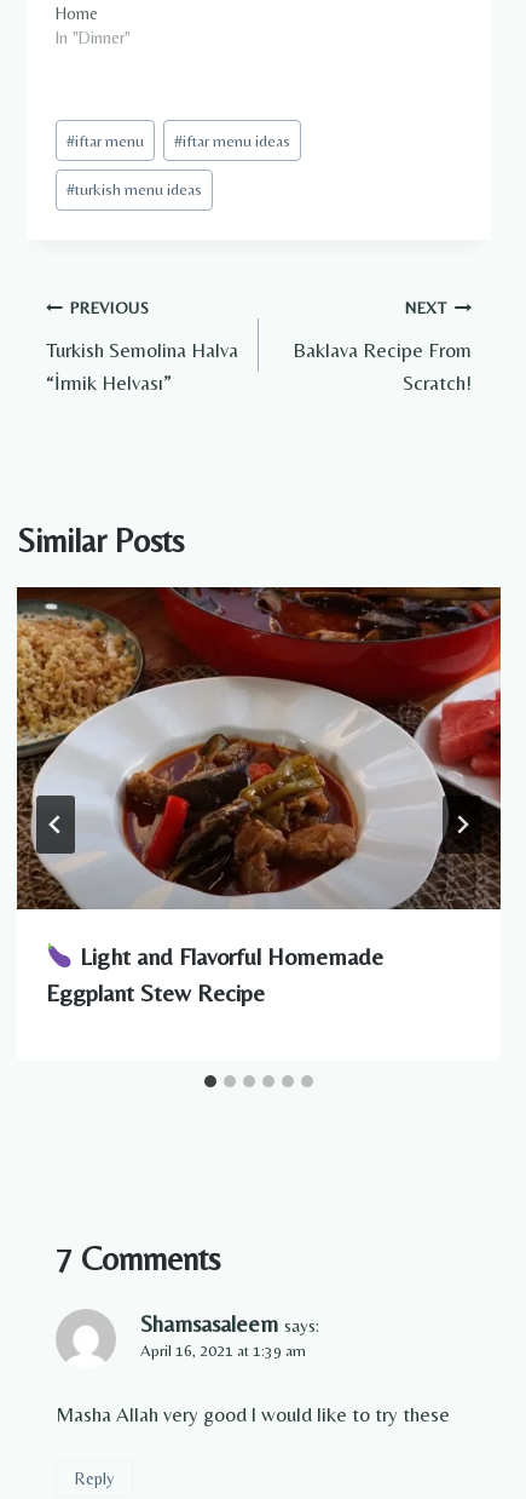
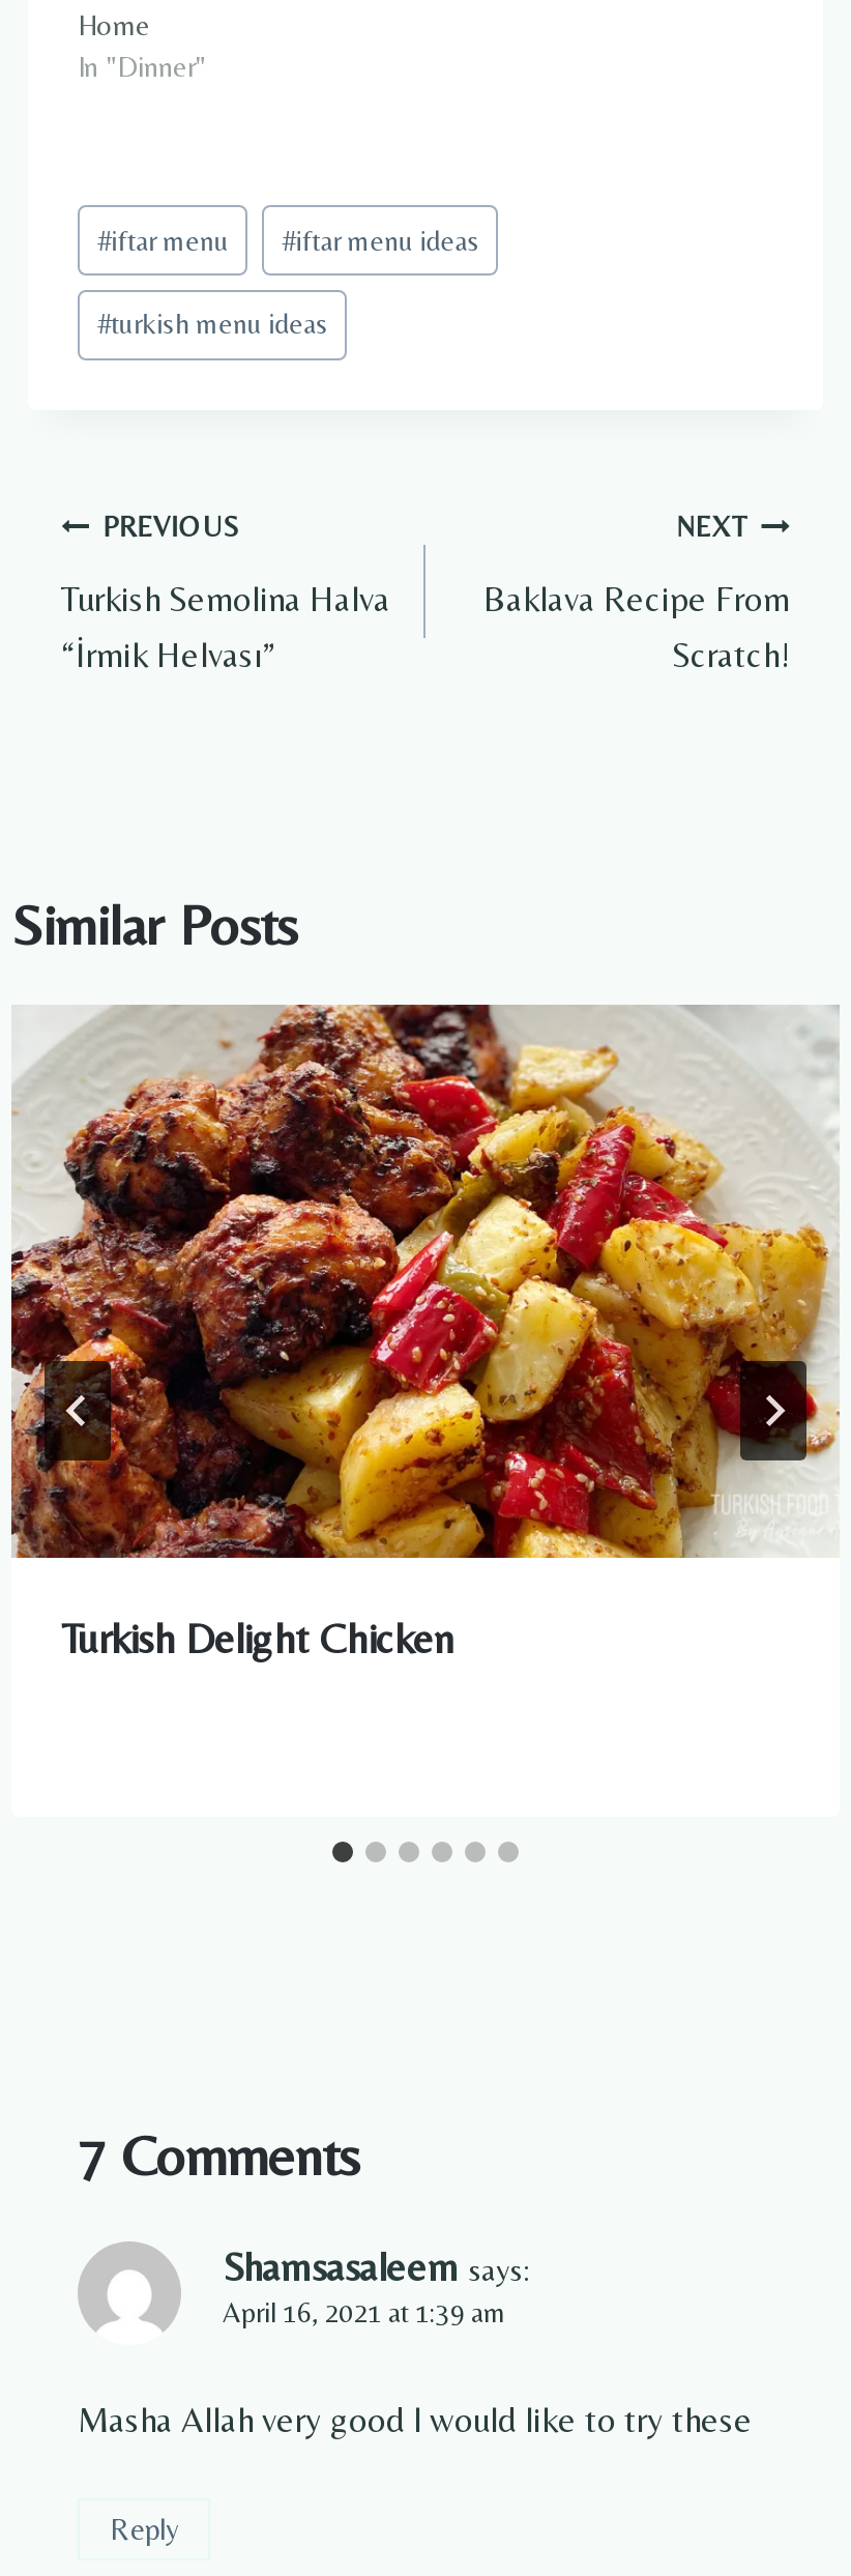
[16,586,502,1007] [image] | Light and Flavorful Homemade | Eggplant Stew Recipe -> [11,1003,840,1660] [image] | Turkish Delight Chicken

